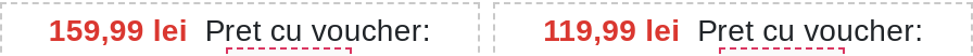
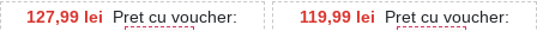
[49,13,431,48] 159,99 lei Pret cu voucher: -> [27,7,238,26] 127,99 lei Pret cu voucher:

